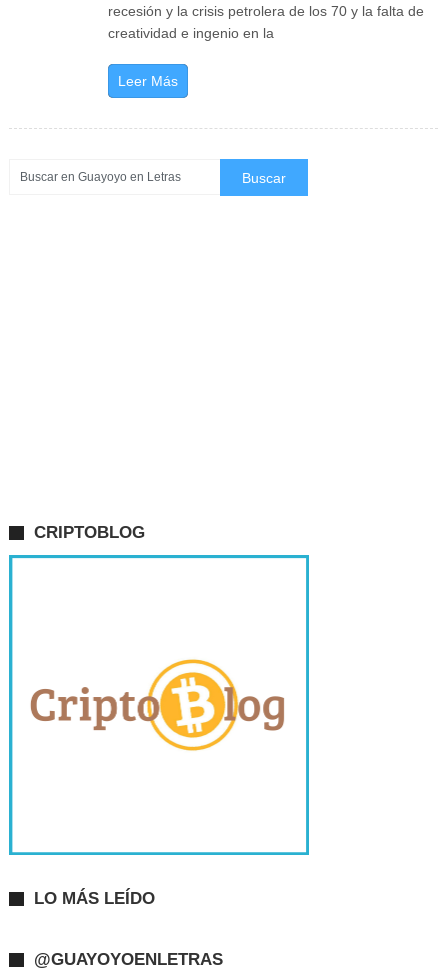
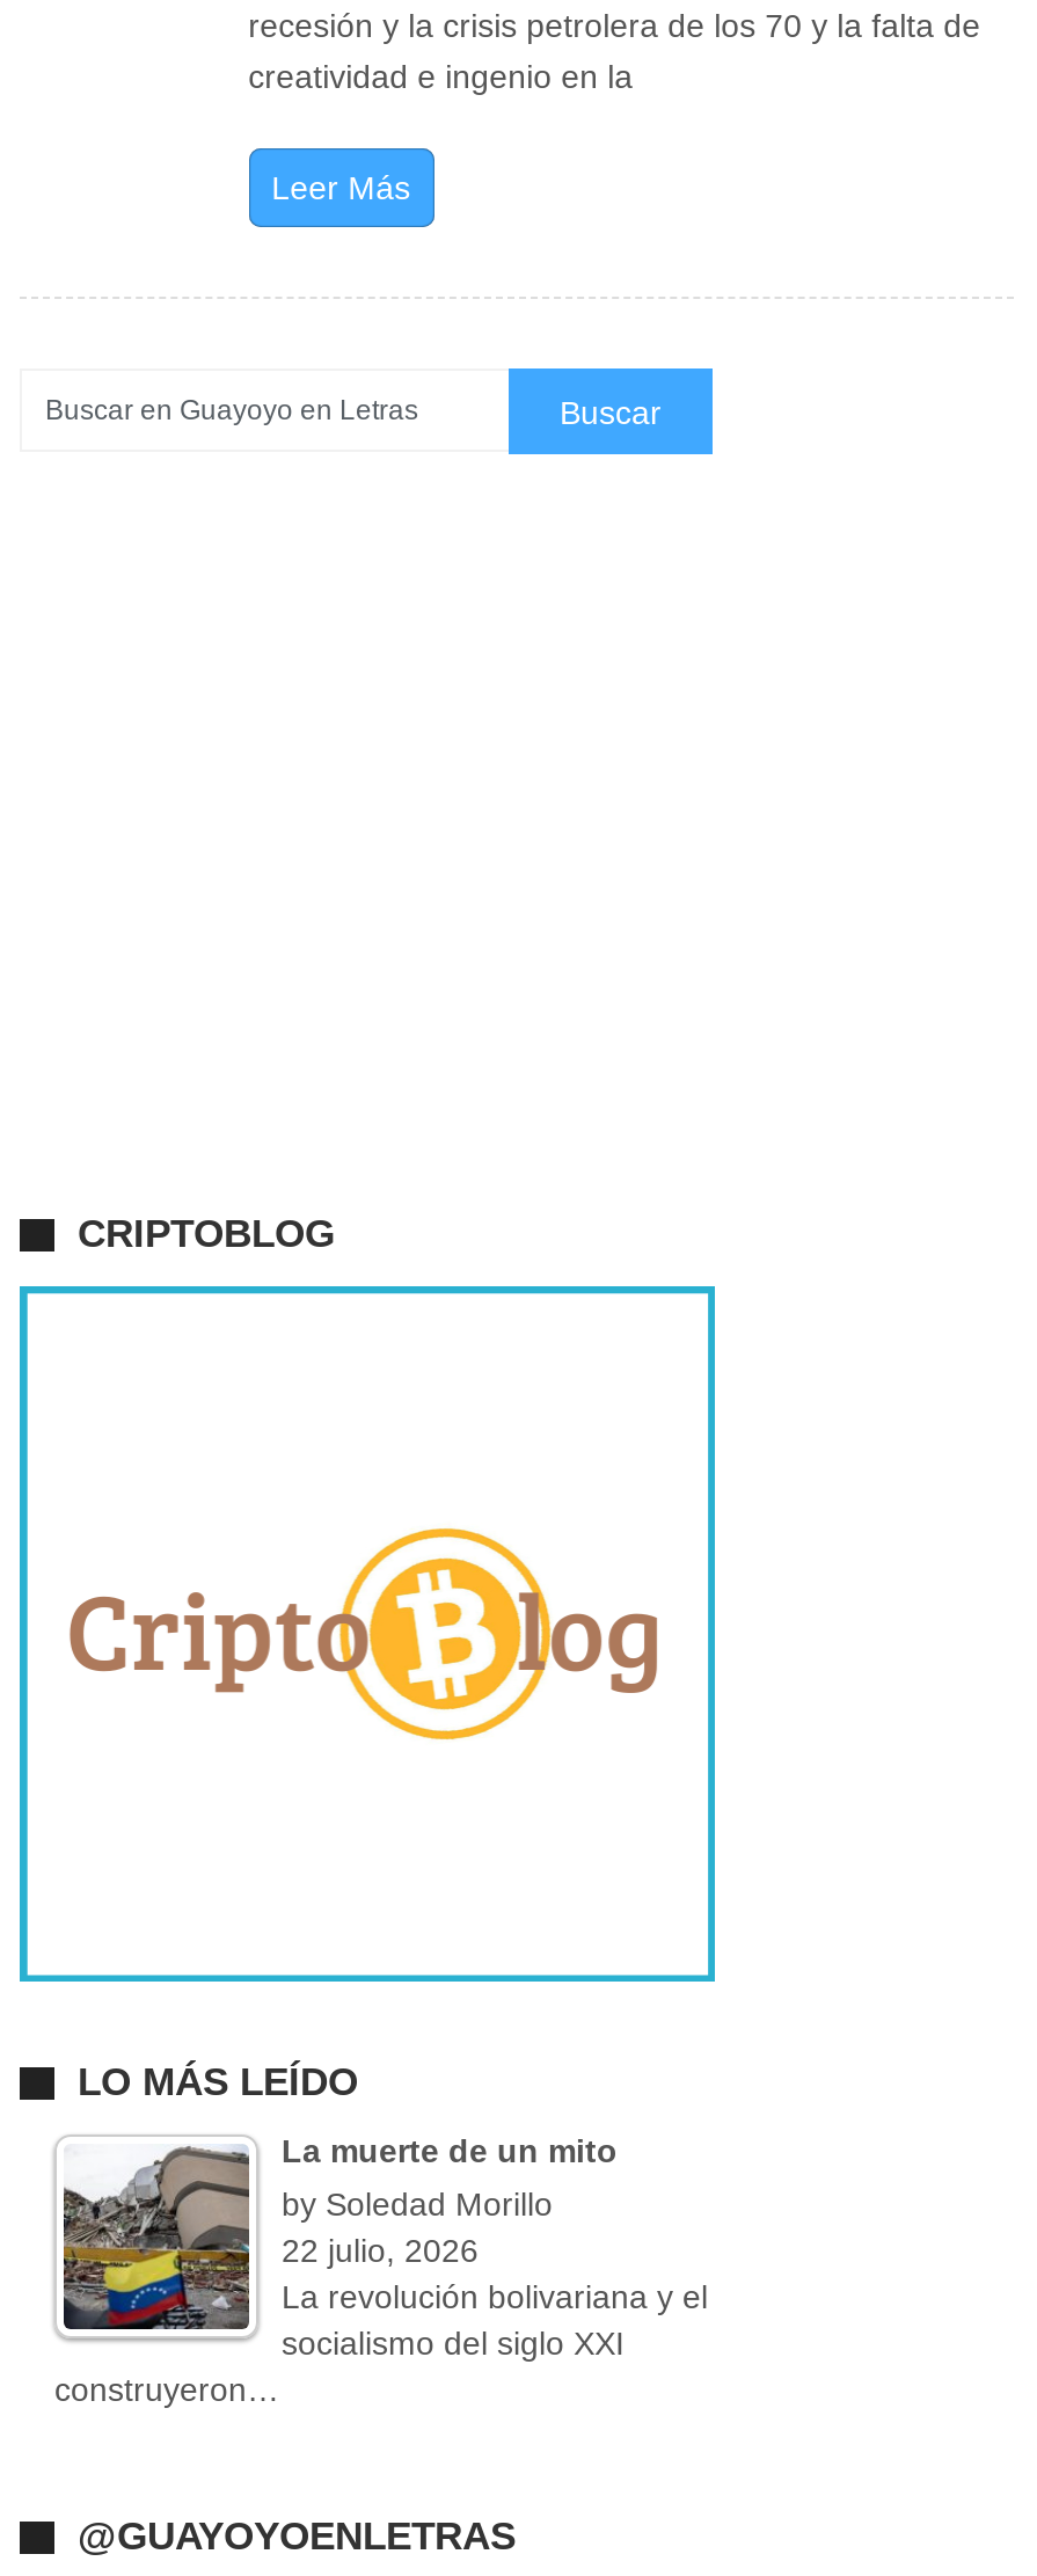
none -> [52,2132,708,2408] [image] | La muerte de un mito | by Soledad Morillo | 22 julio, 2026 | La revolución bolivariana y el | socialismo del siglo XXI | construyeron…

